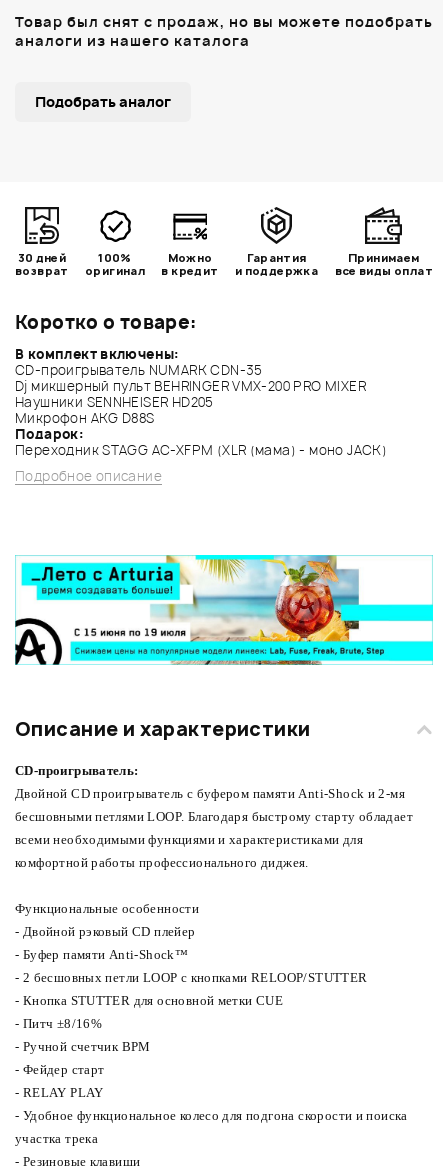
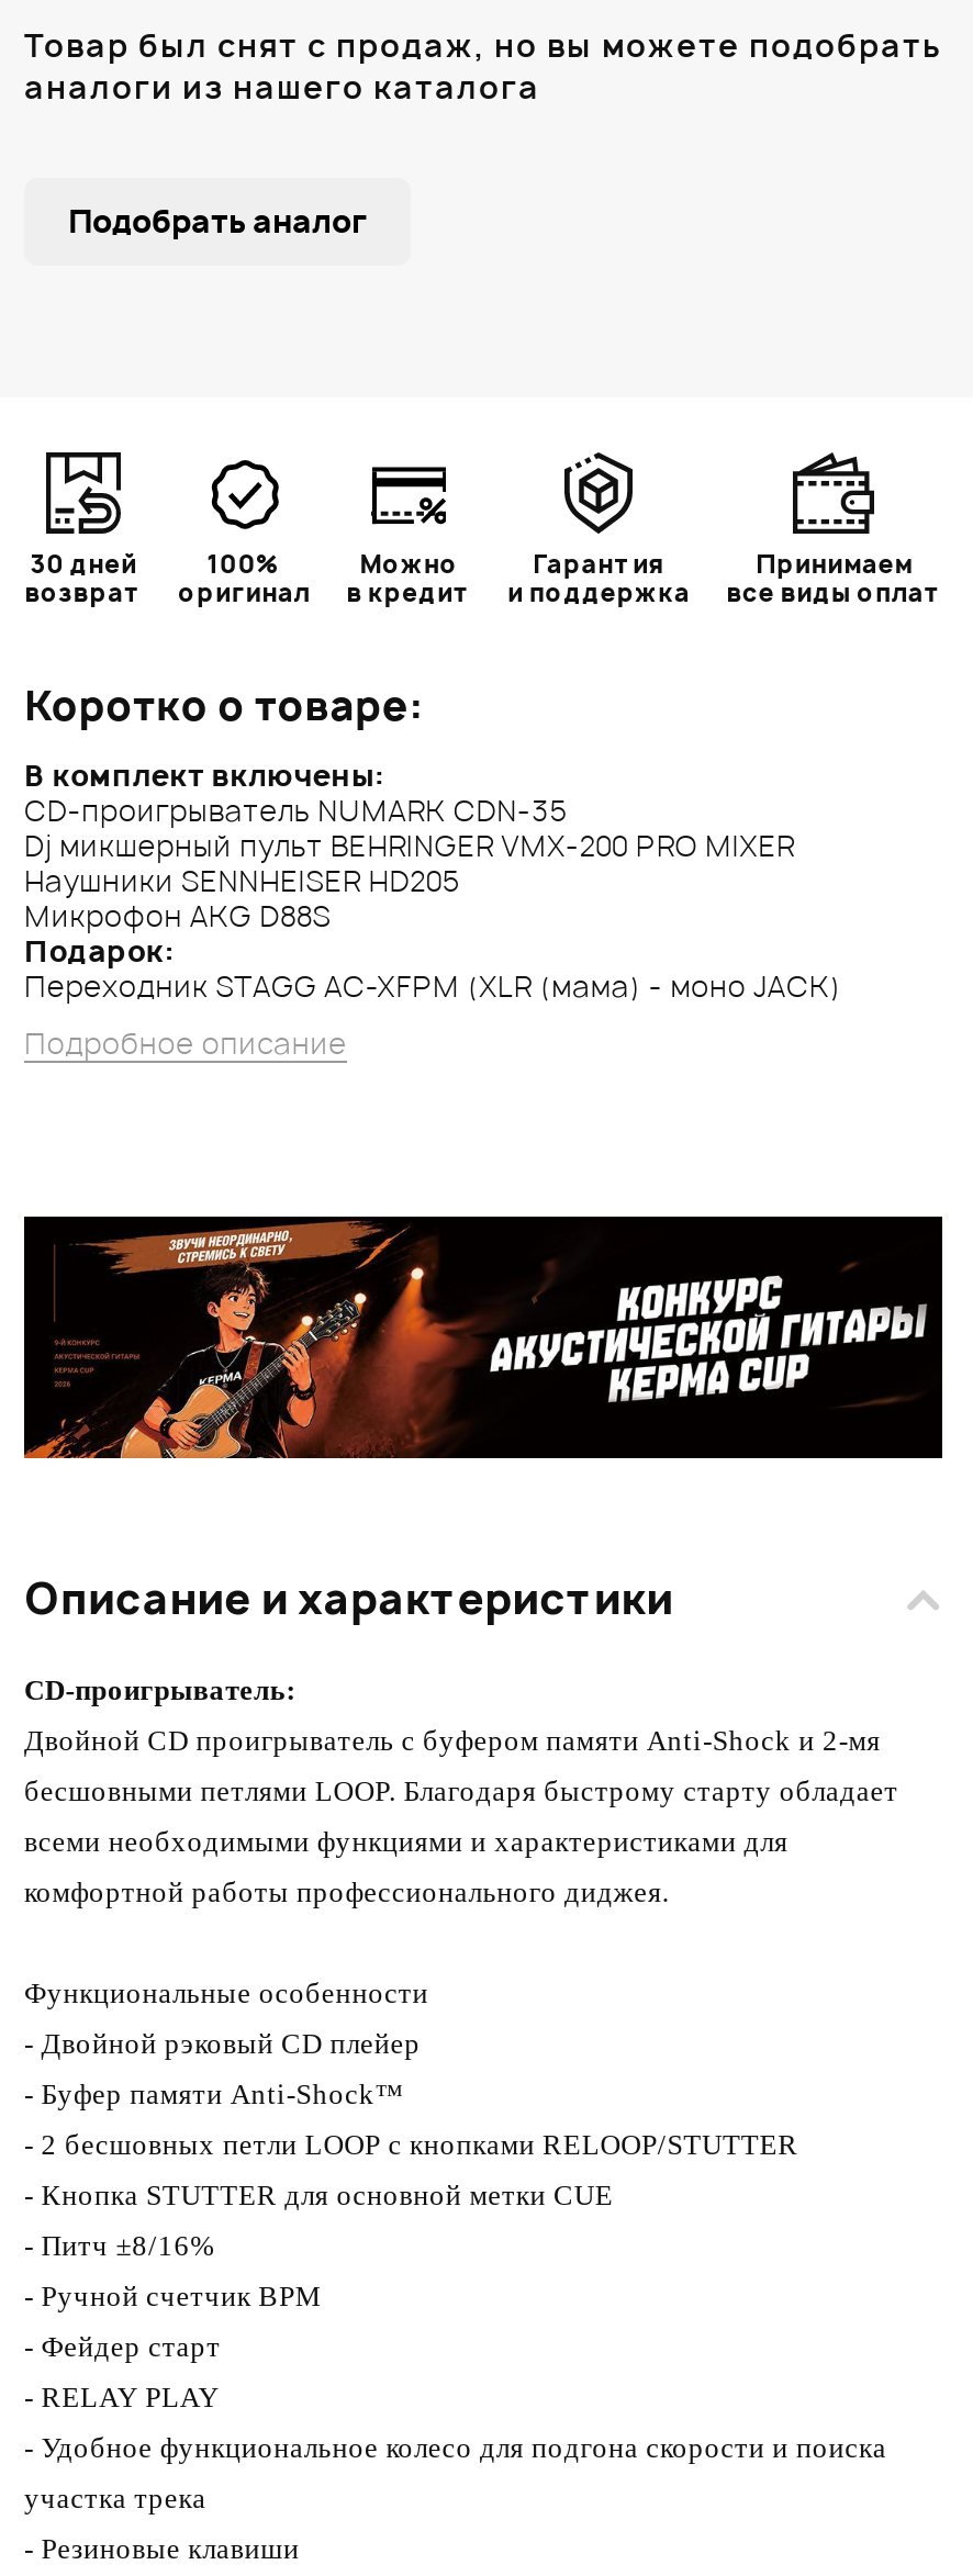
[14,554,434,666] [image] -> [22,1214,944,1460] [image]

